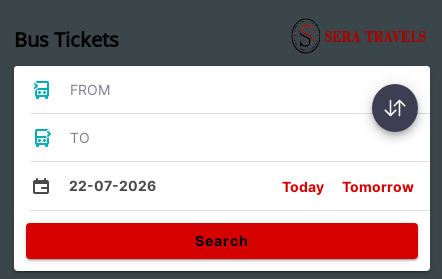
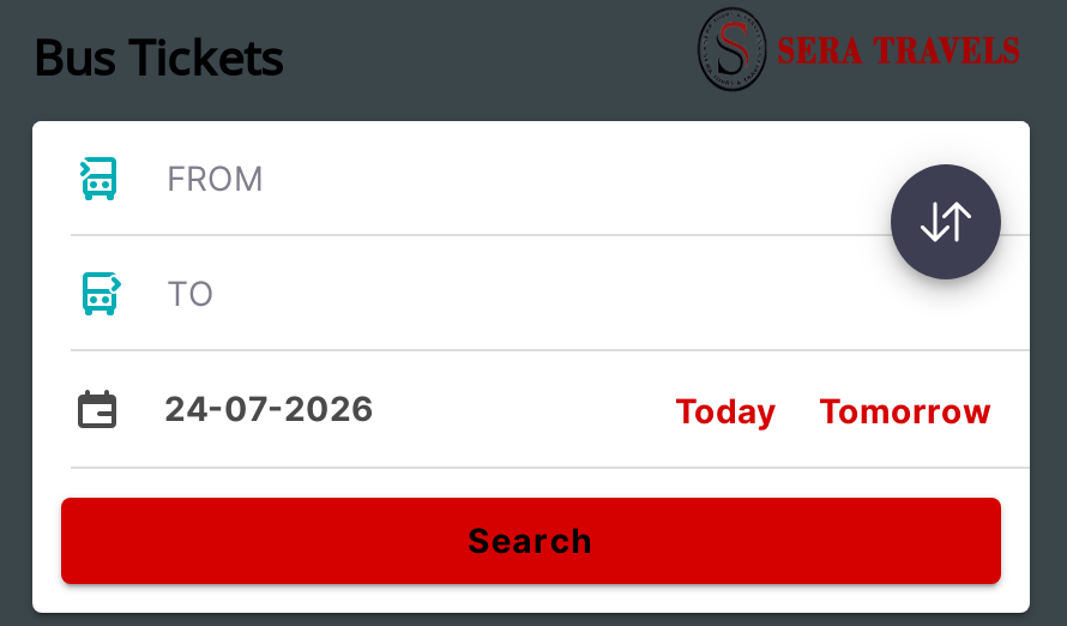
[69,177,156,194] 22-07-2026 -> [164,387,373,428] 24-07-2026

